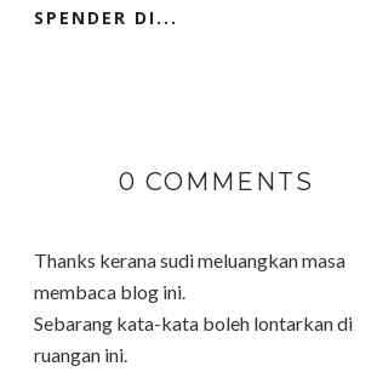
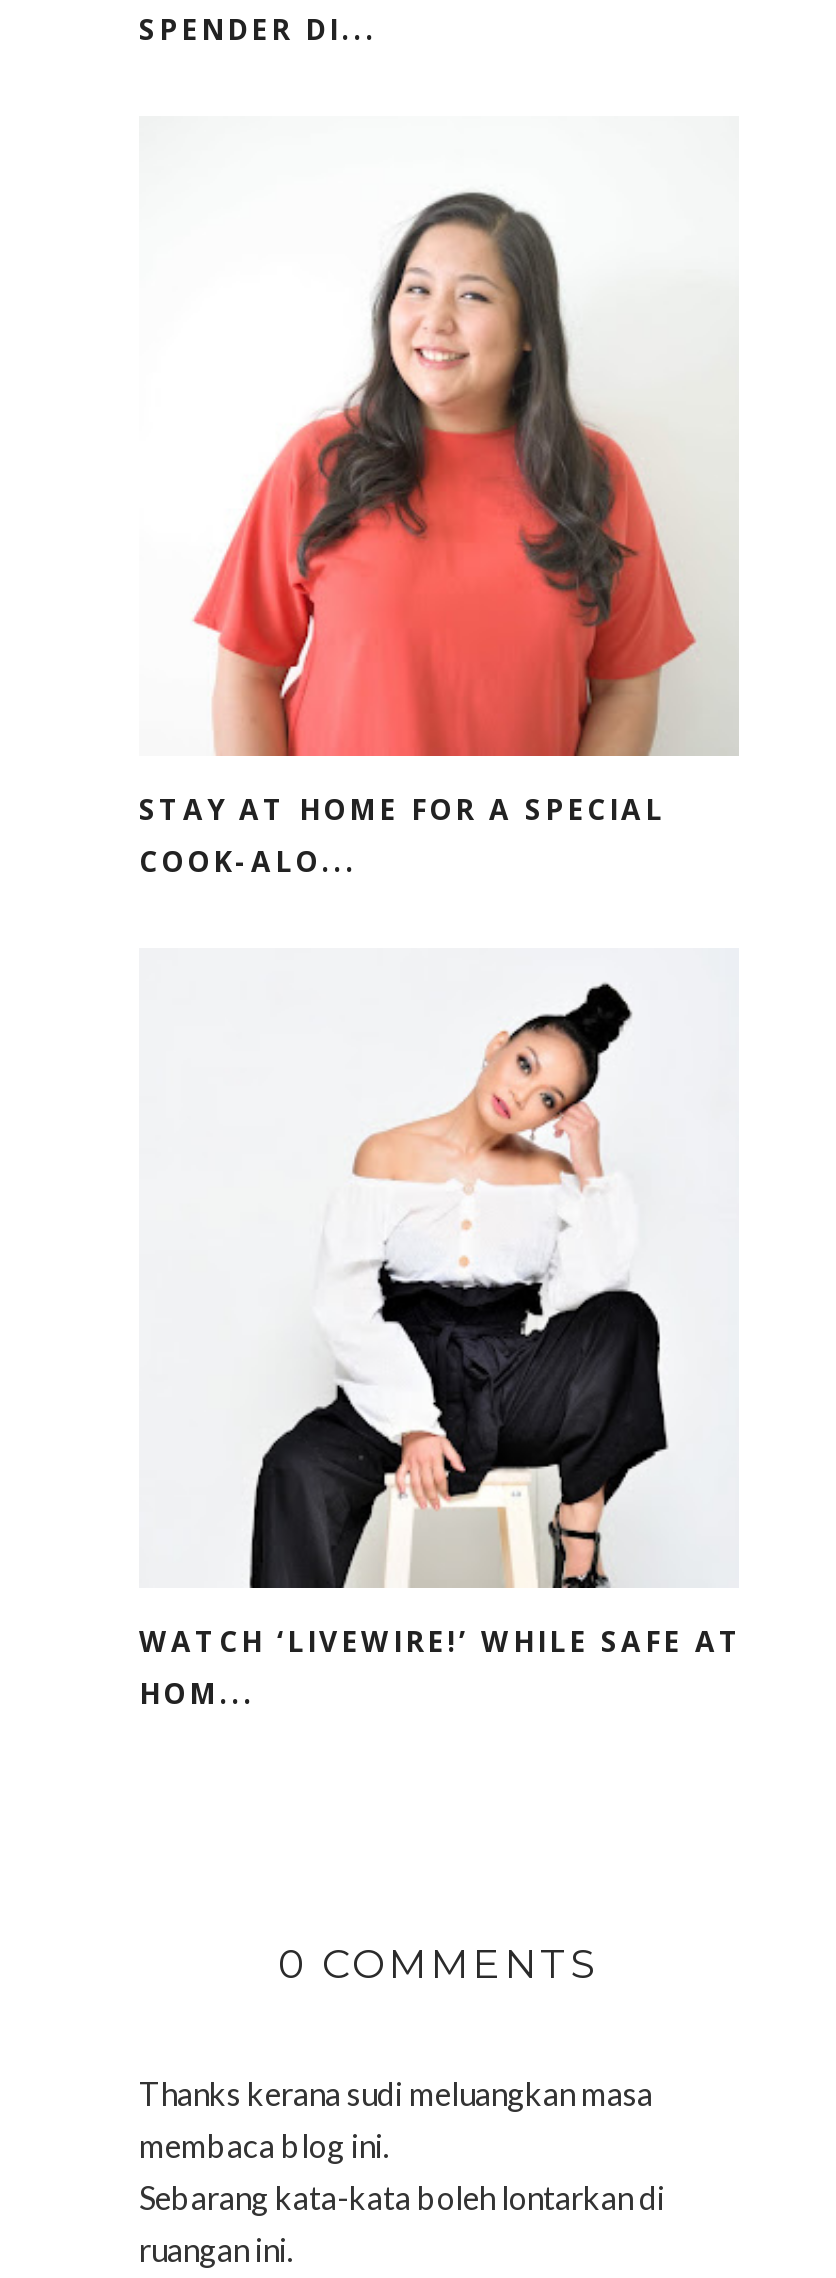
none -> [139,190,739,880] [image] | STAY AT HOME FOR A SPECIAL | COOK-ALO...
none -> [139,1218,743,1712] [image] | WATCH ‘LIVEWIRE!’ WHILE SAFE AT | HOM...
none -> [351,980,633,1194] [image]

